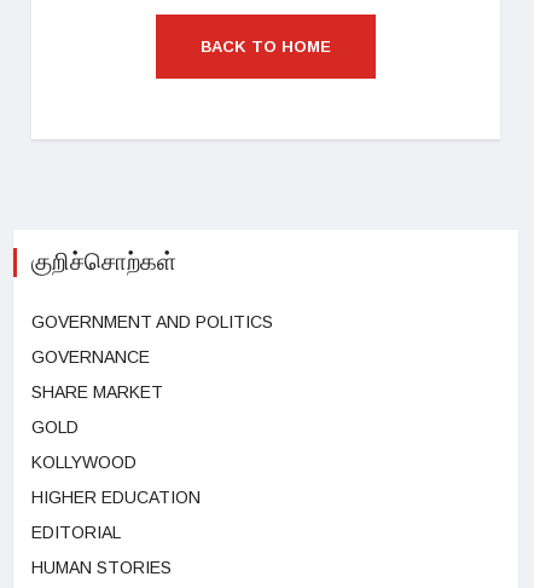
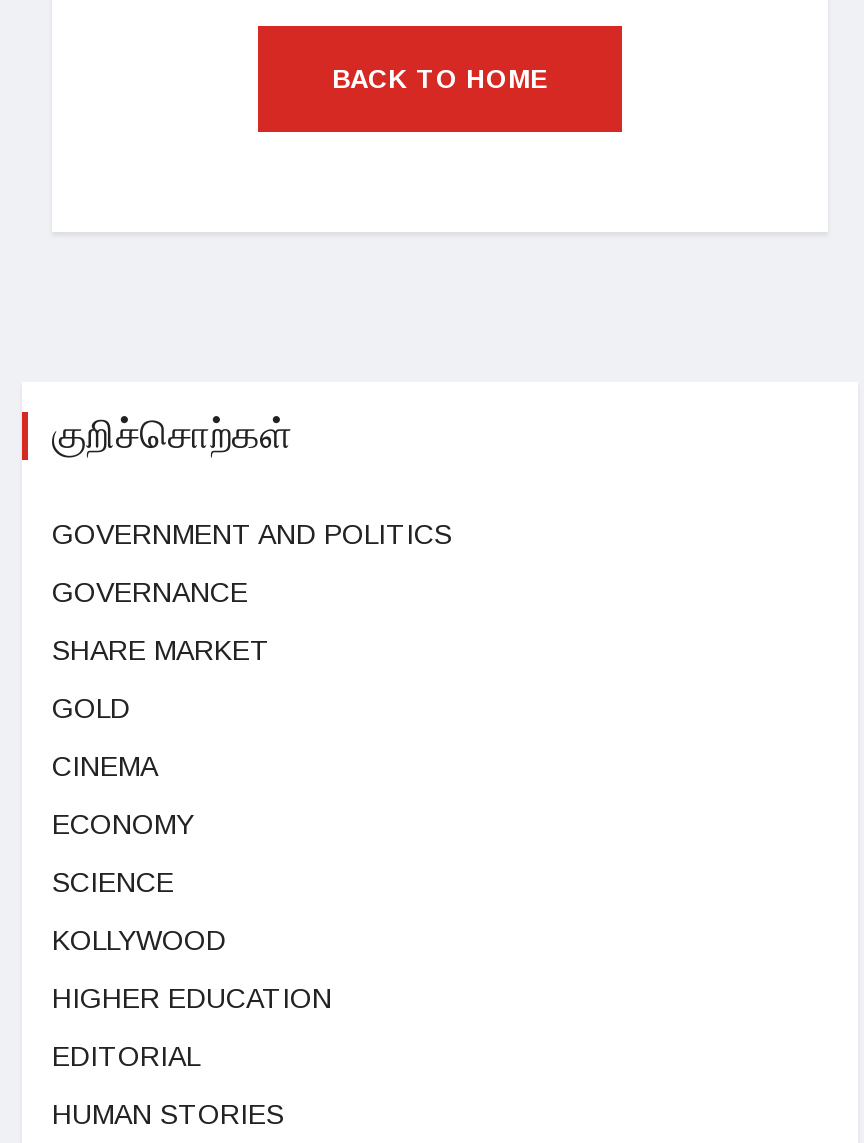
none -> [52,750,194,898] CINEMA | ECONOMY | SCIENCE

